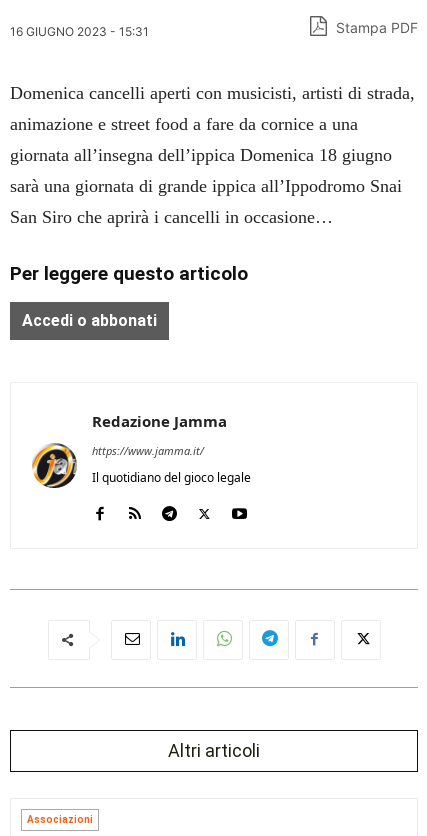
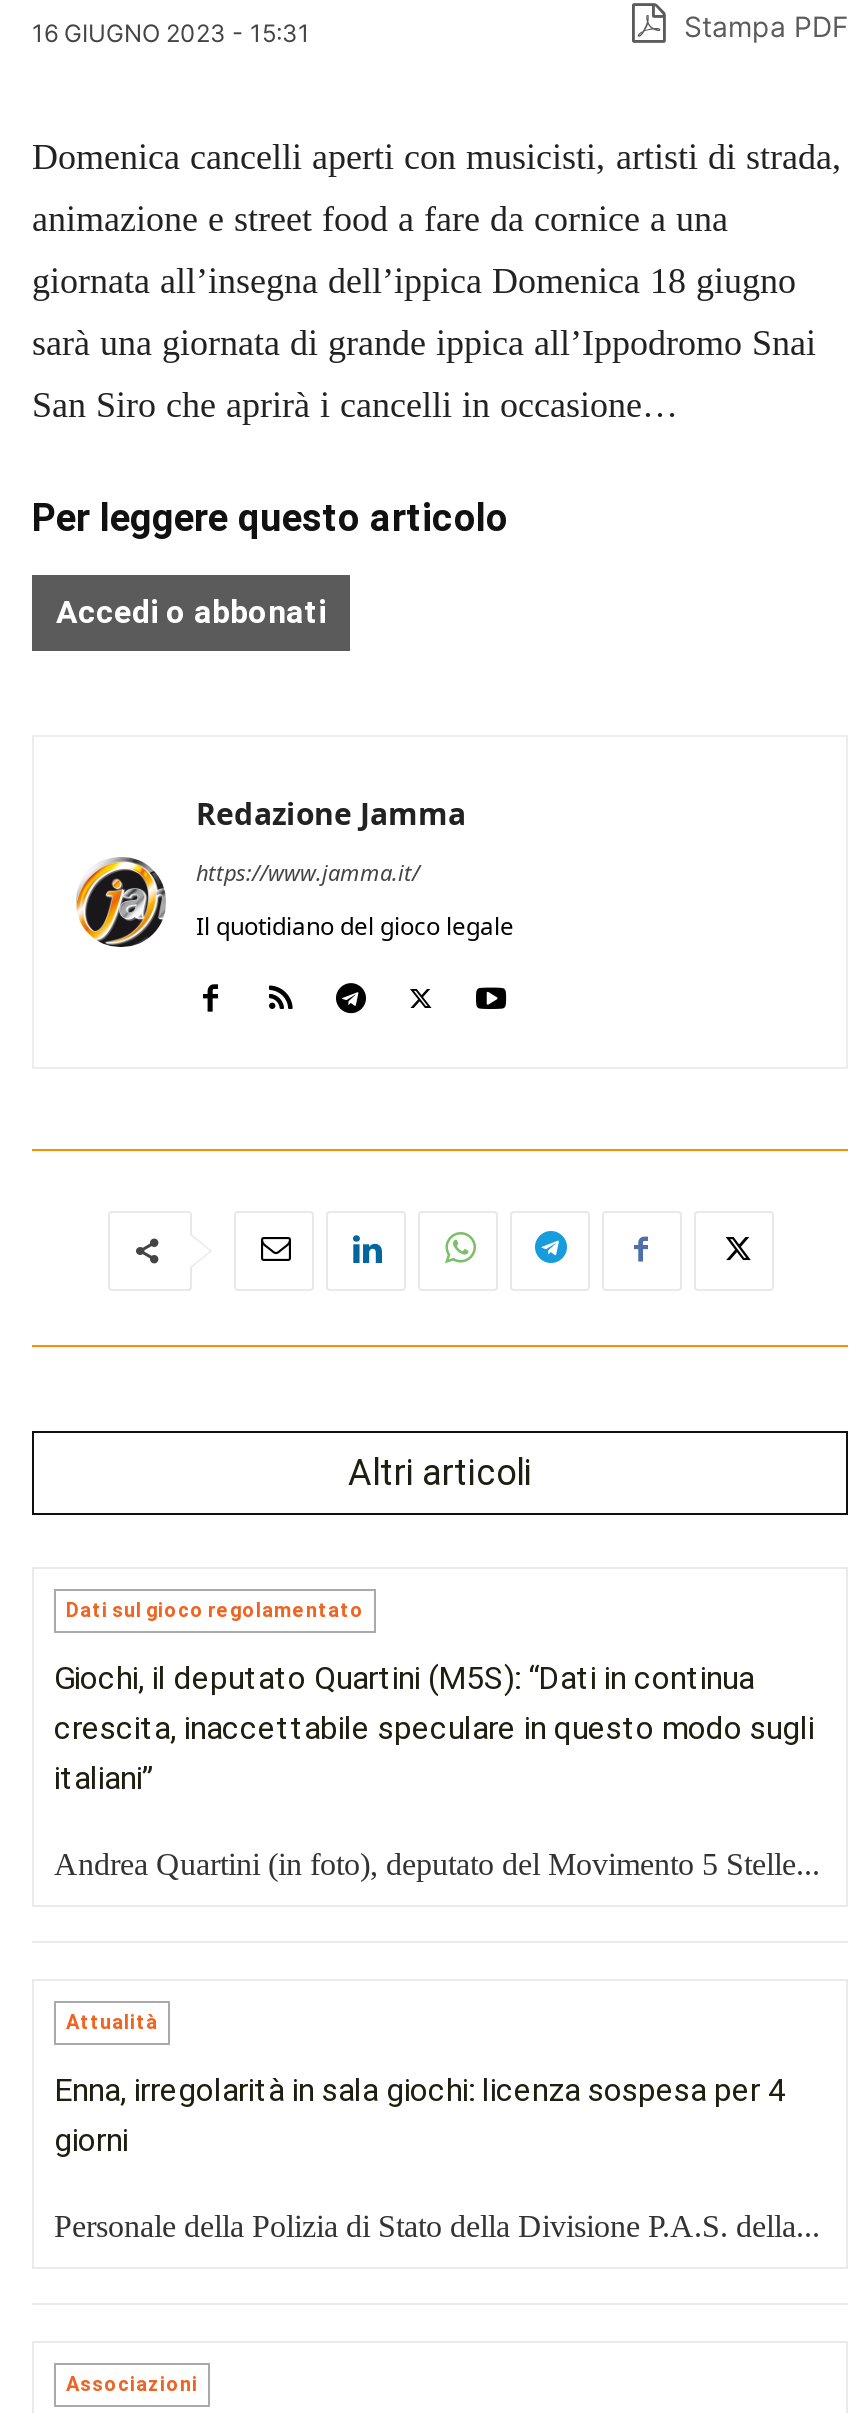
none -> [54,1599,820,1881] Dati sul gioco regolamentato | Giochi, il deputato Quartini (M5S): “Dati in continua | crescita, inaccettabile speculare in questo modo sugli | italiani” | Andrea Quartini (in foto), deputato del Movimento 5 Stelle...
none -> [54,2011,820,2243] Attualità | Enna, irregolarità in sala giochi: licenza sospesa per 4 | giorni | Personale della Polizia di Stato della Divisione P.A.S. della...

